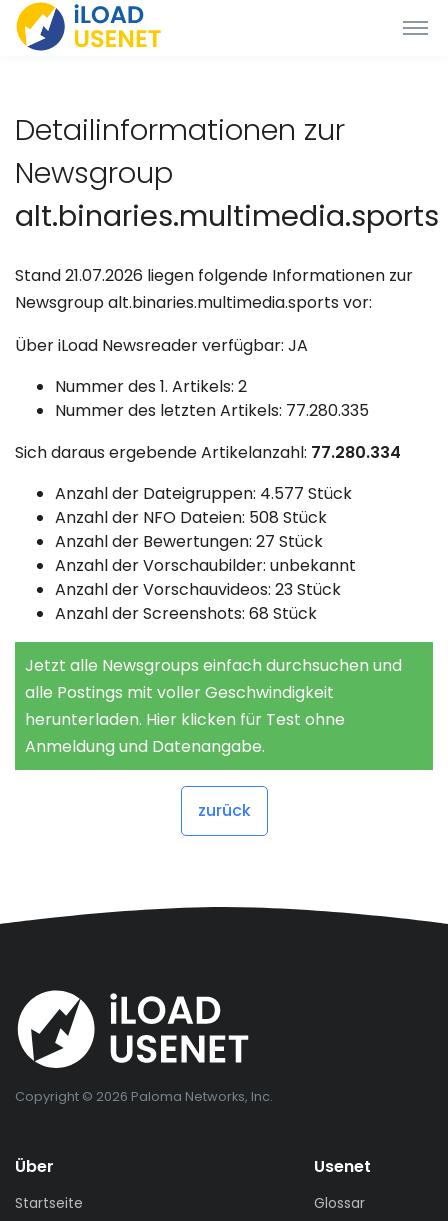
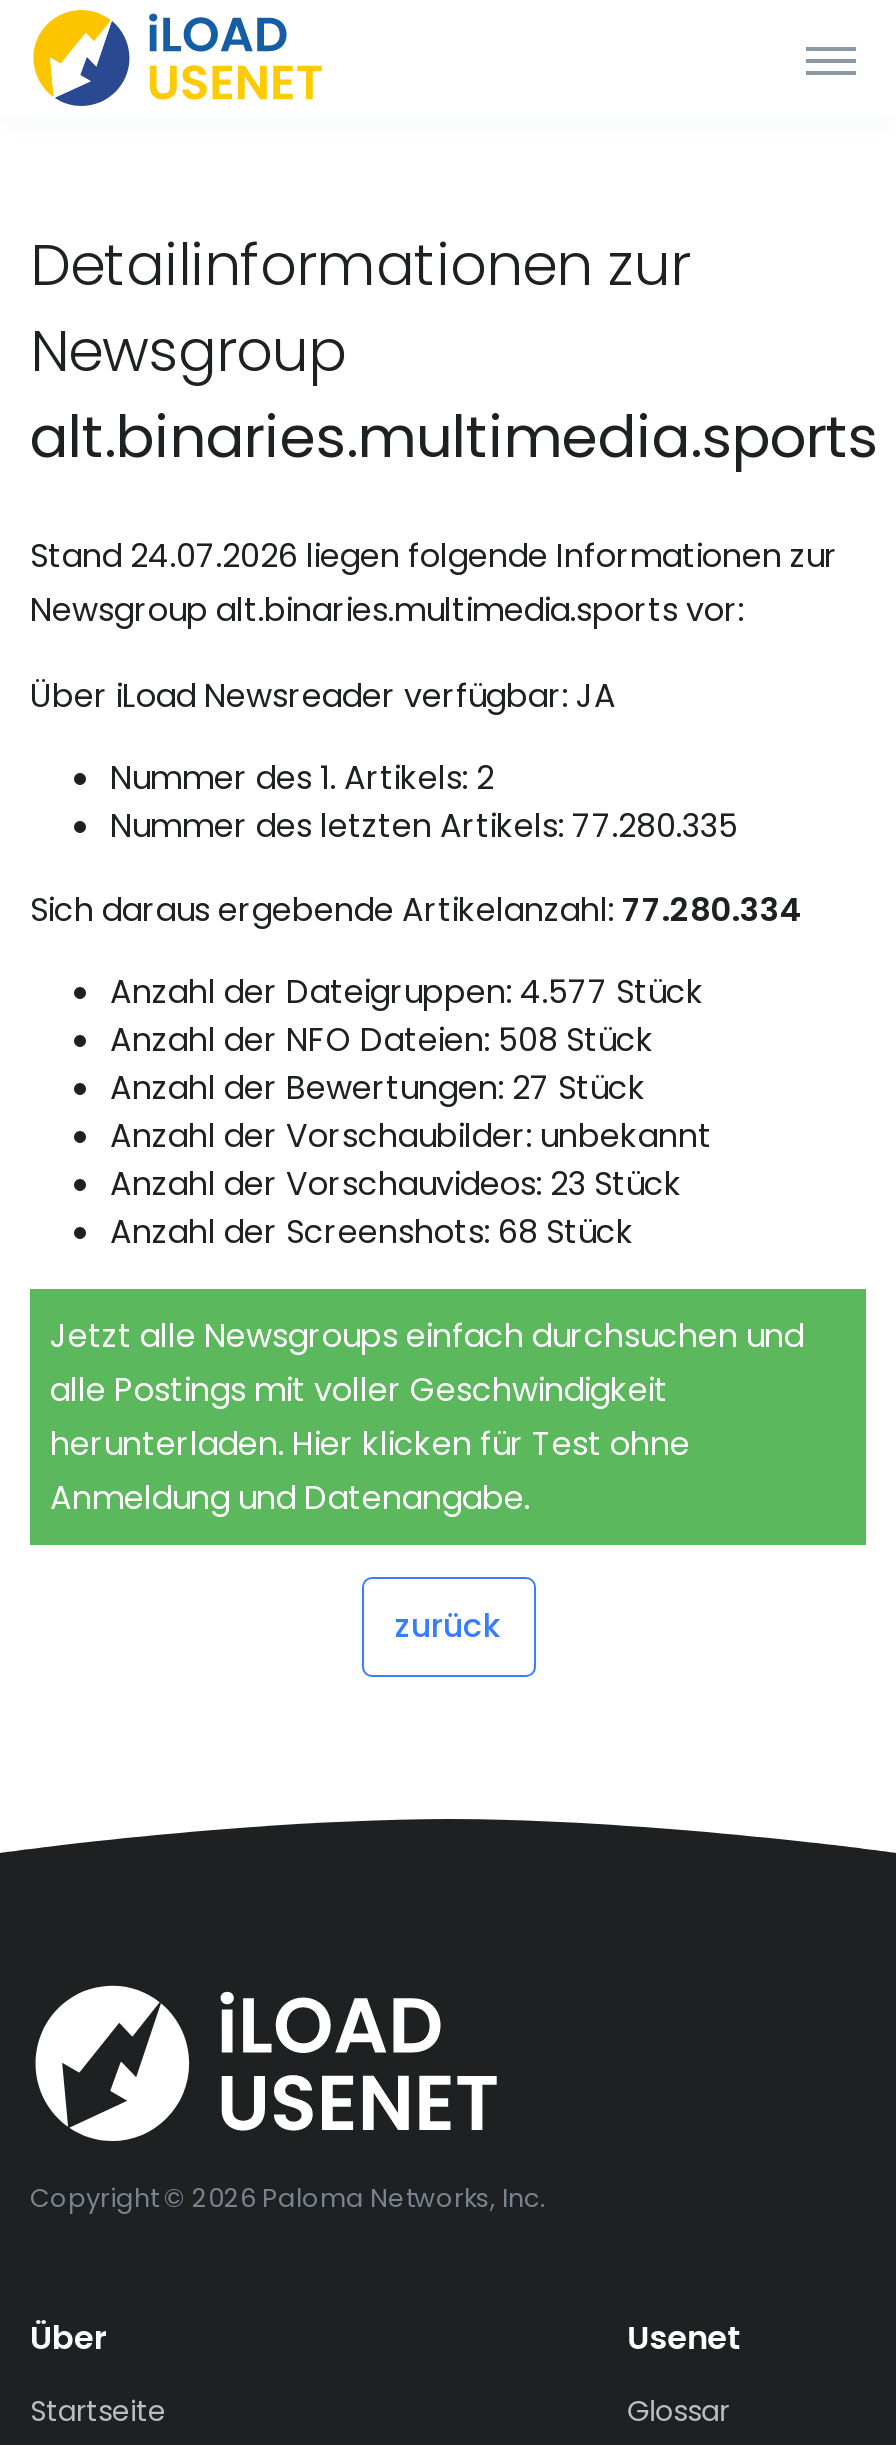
[15,264,413,287] Stand 21.07.2026 liegen folgende Informationen zur -> [30,533,838,579] Stand 24.07.2026 liegen folgende Informationen zur

